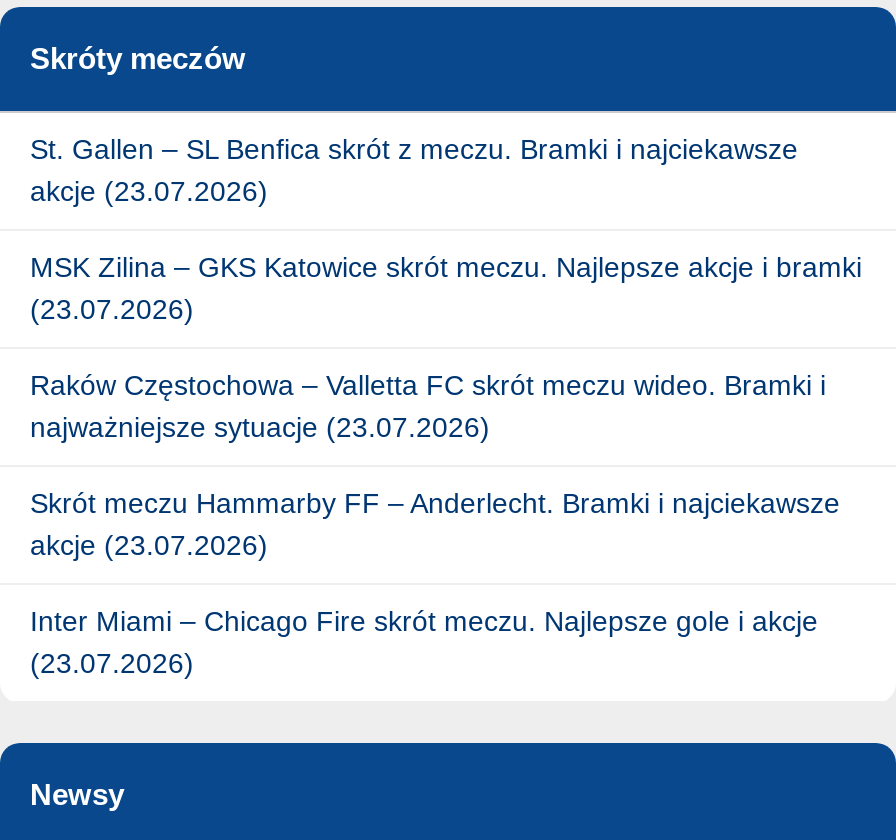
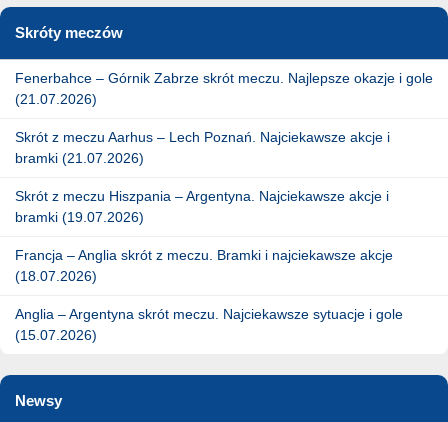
[30,133,798,207] St. Gallen – SL Benfica skrót z meczu. Bramki i najciekawsze | akcje (23.07.2026) -> [15,70,433,107] Fenerbahce – Górnik Zabrze skrót meczu. Najlepsze okazje i gole | (21.07.2026)
[30,251,862,325] MSK Zilina – GKS Katowice skrót meczu. Najlepsze akcje i bramki | (23.07.2026) -> [15,129,390,166] Skrót z meczu Aarhus – Lech Poznań. Najciekawsze akcje i | bramki (21.07.2026)
[30,369,826,443] Raków Częstochowa – Valletta FC skrót meczu wideo. Bramki i | najważniejsze sytuacje (23.07.2026) -> [15,188,389,225] Skrót z meczu Hiszpania – Argentyna. Najciekawsze akcje i | bramki (19.07.2026)
[30,487,840,561] Skrót meczu Hammarby FF – Anderlecht. Bramki i najciekawsze | akcje (23.07.2026) -> [15,247,393,284] Francja – Anglia skrót z meczu. Bramki i najciekawsze akcje | (18.07.2026)
[30,605,818,679] Inter Miami – Chicago Fire skrót meczu. Najlepsze gole i akcje | (23.07.2026) -> [15,306,403,343] Anglia – Argentyna skrót meczu. Najciekawsze sytuacje i gole | (15.07.2026)

